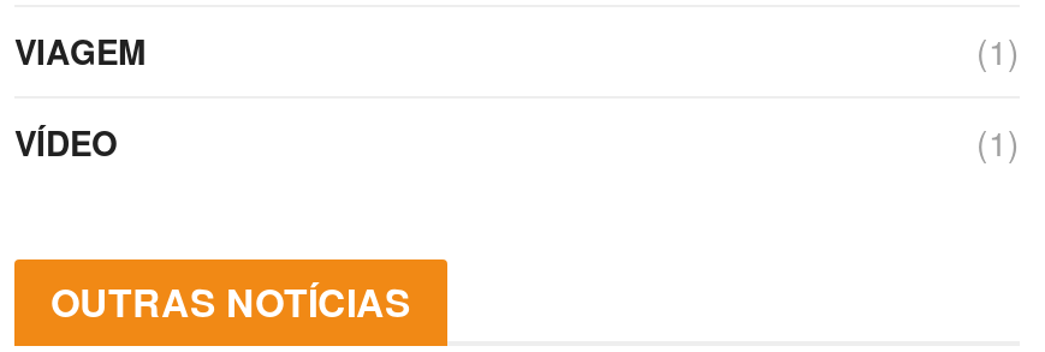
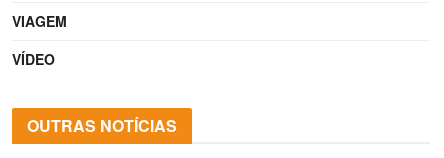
[976,26,1020,74] (1) -> none
[976,117,1020,165] (1) -> none

